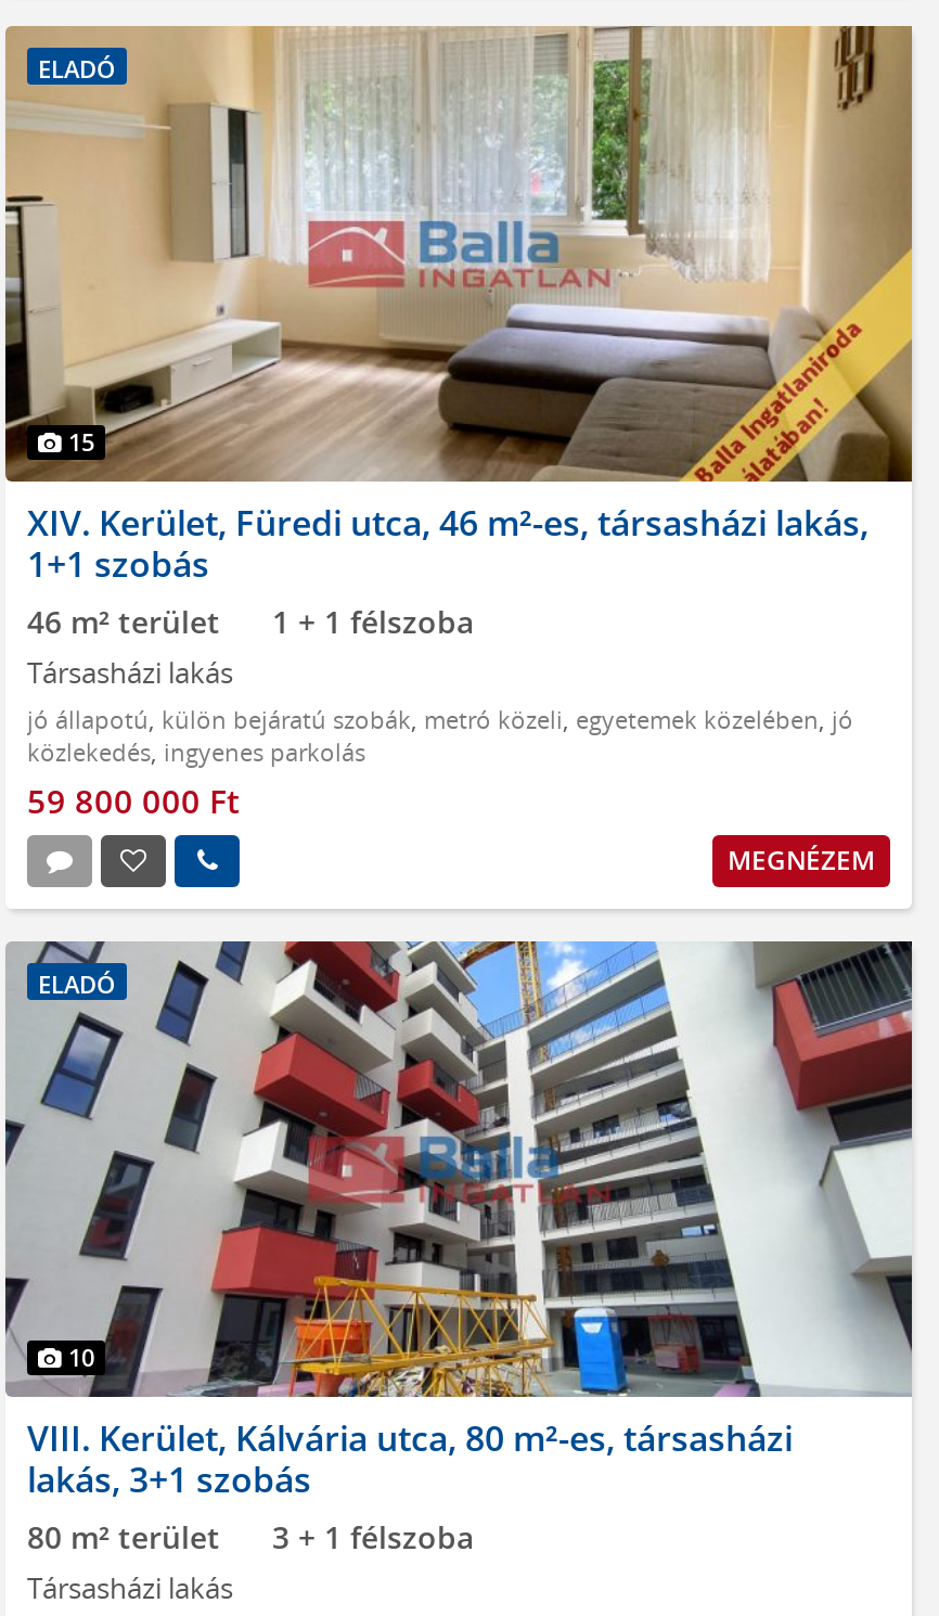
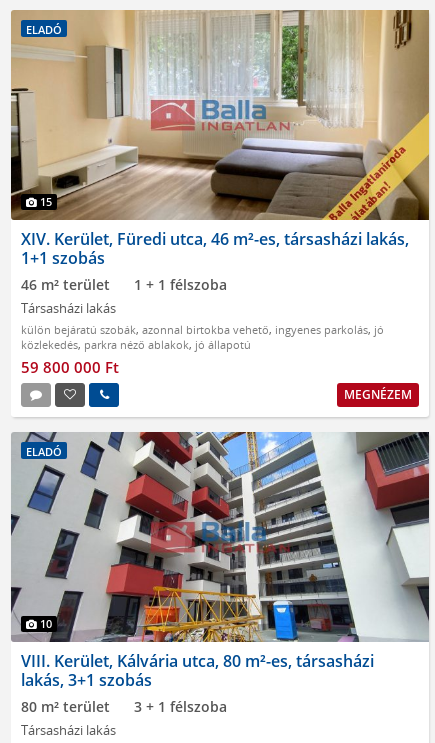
[27,702,853,767] jó állapotú, külön bejáratú szobák, metró közeli, egyetemek közelében, jó | közlekedés, ingyenes parkolás -> [21,322,384,352] külön bejáratú szobák, azonnal birtokba vehető, ingyenes parkolás, jó | közlekedés, parkra néző ablakok, jó állapotú

